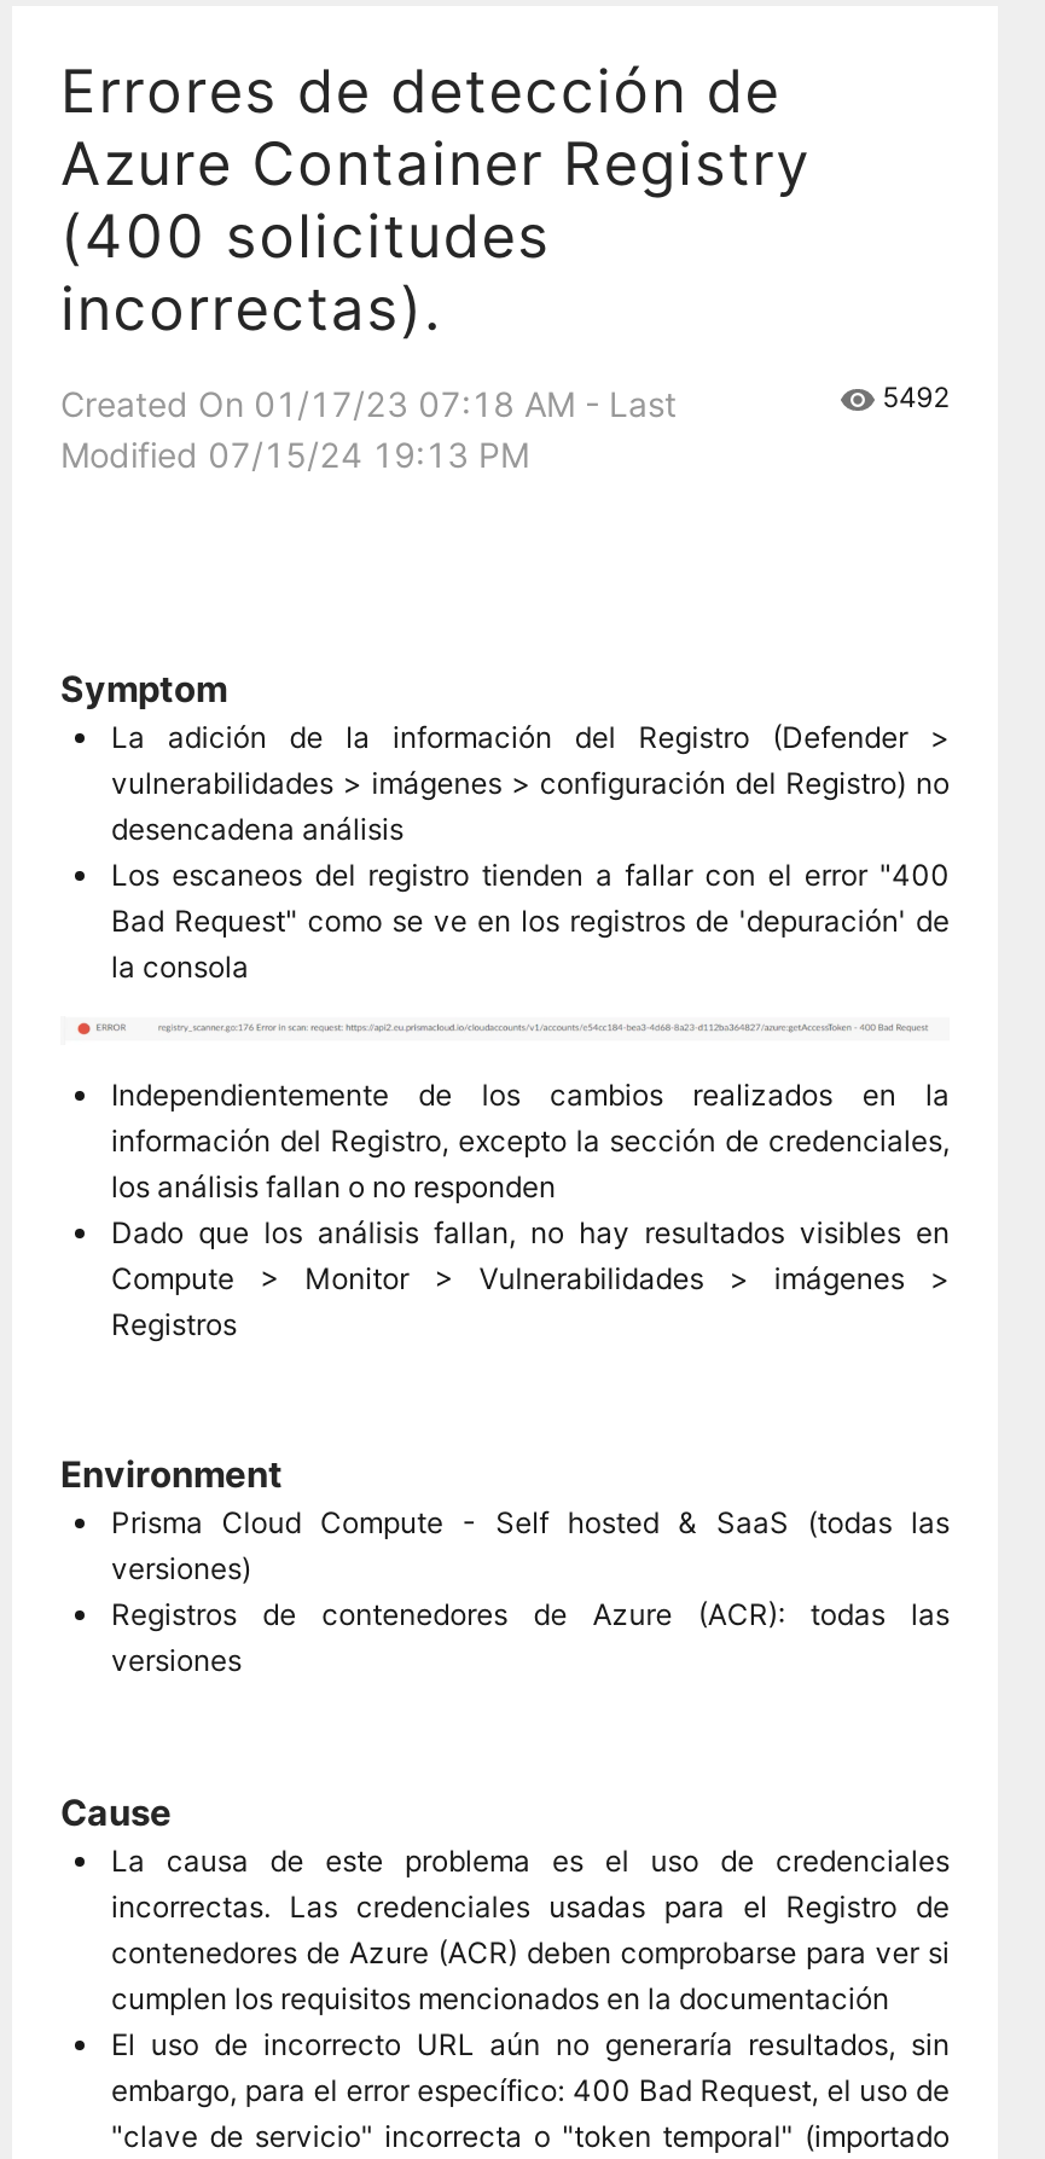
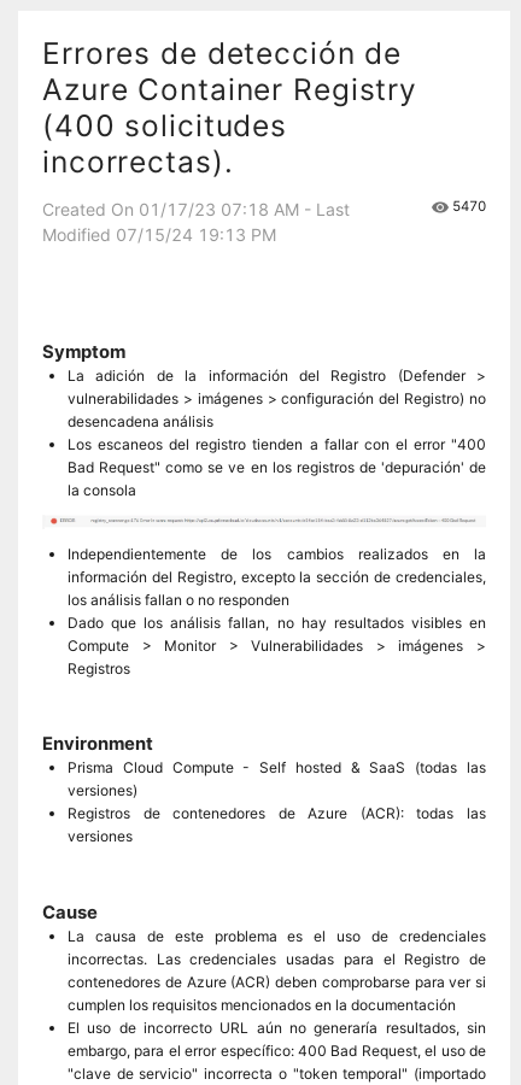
[882,381,950,414] 5492 -> [452,198,486,215] 5470

